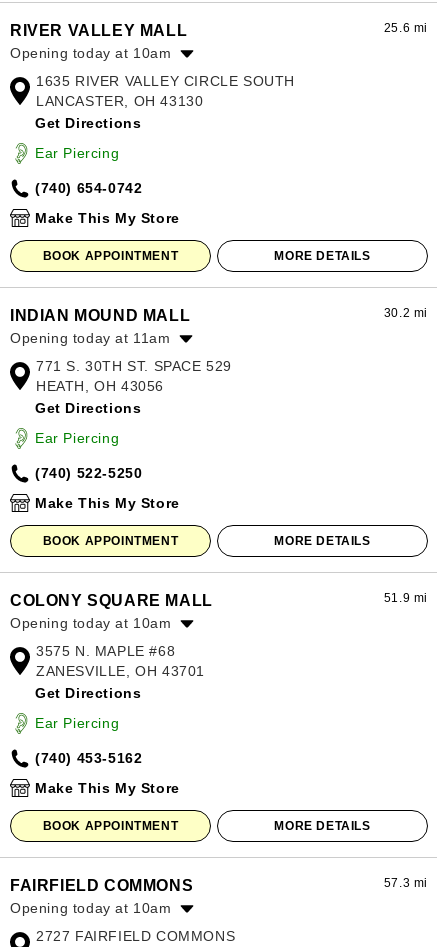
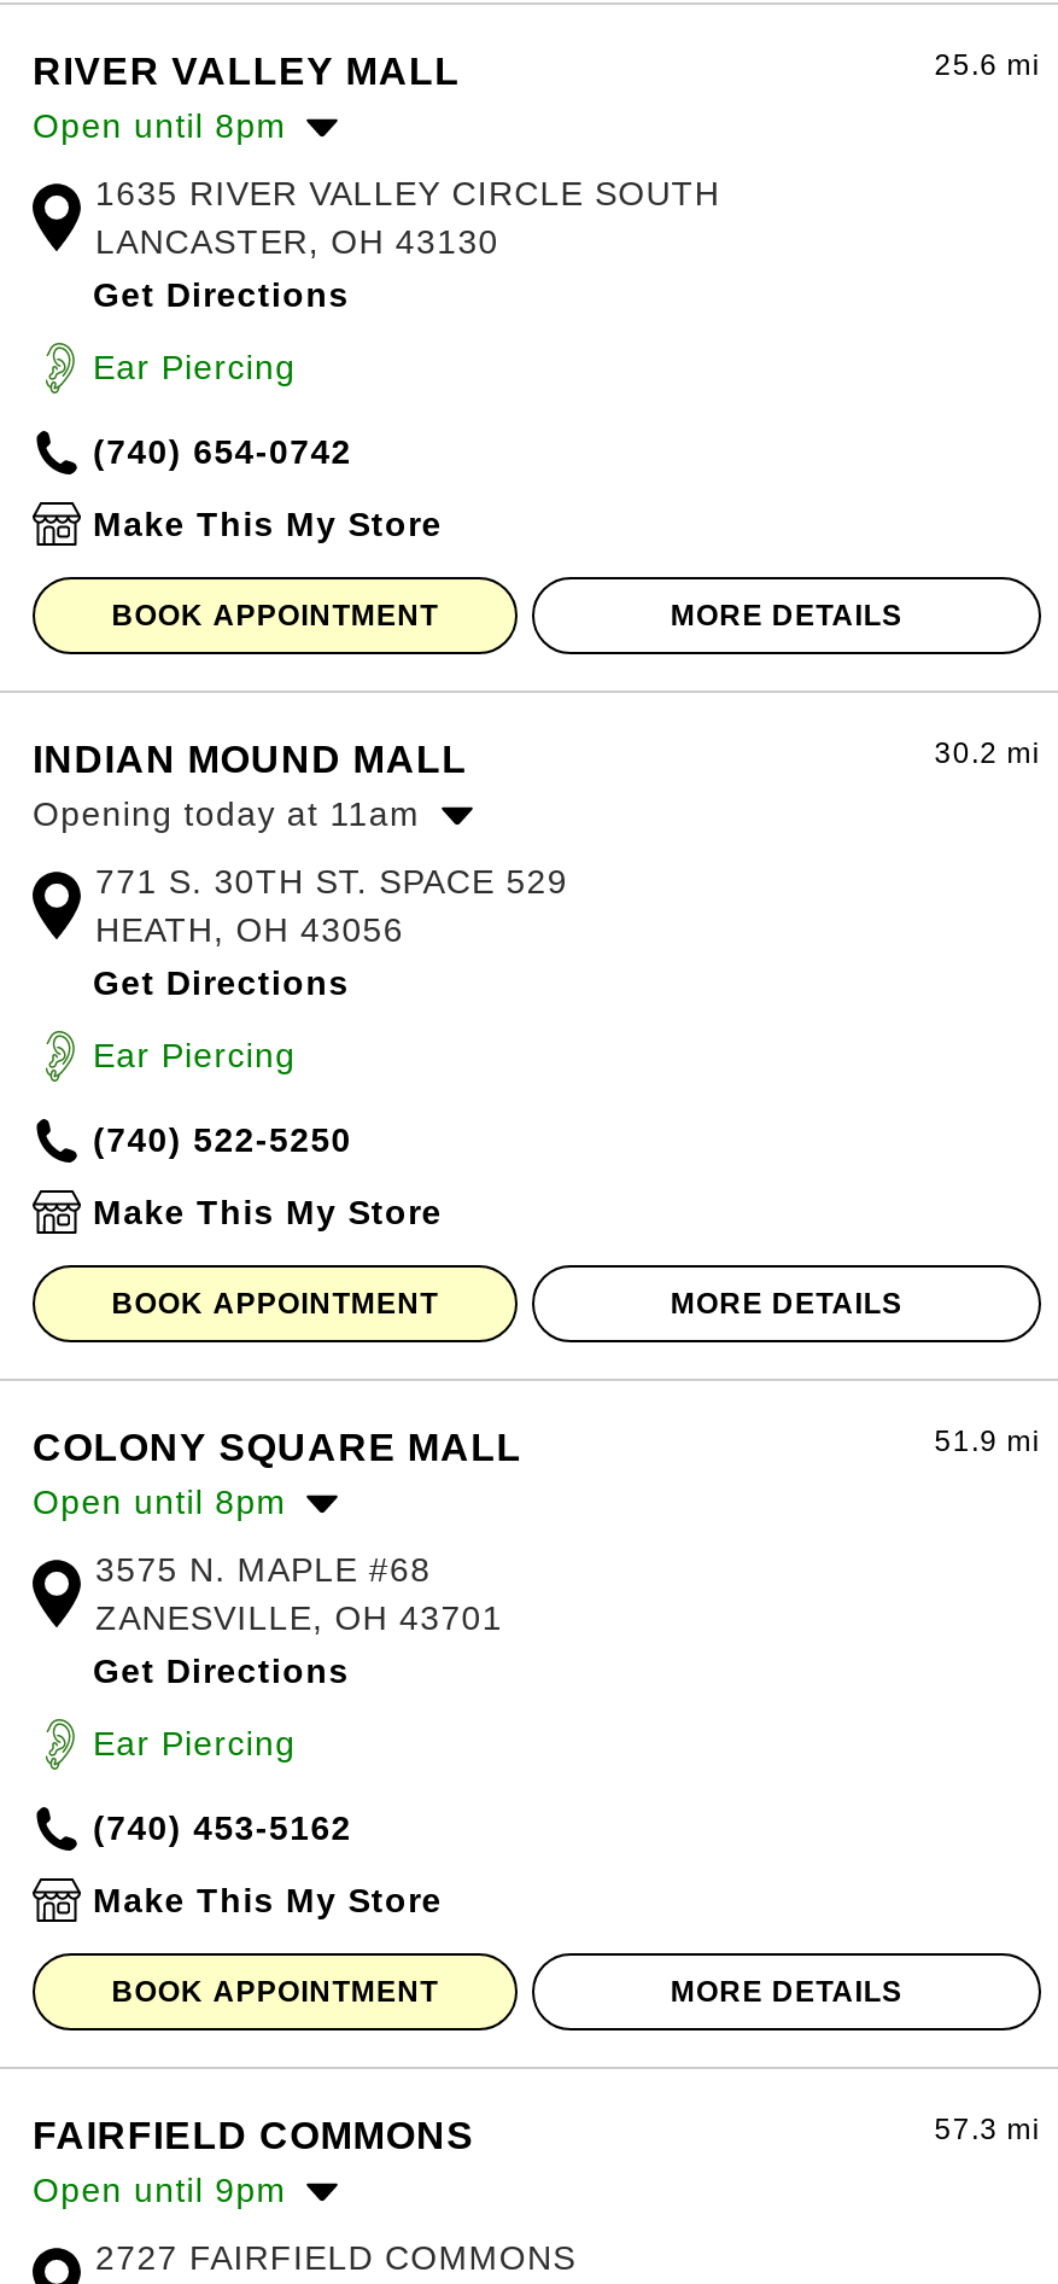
[10,45,172,61] Opening today at 10am -> [33,107,287,146] Open until 8pm
[10,615,172,631] Opening today at 10am -> [33,1483,287,1522] Open until 8pm
[10,900,172,916] Opening today at 10am -> [33,2171,287,2210] Open until 9pm

